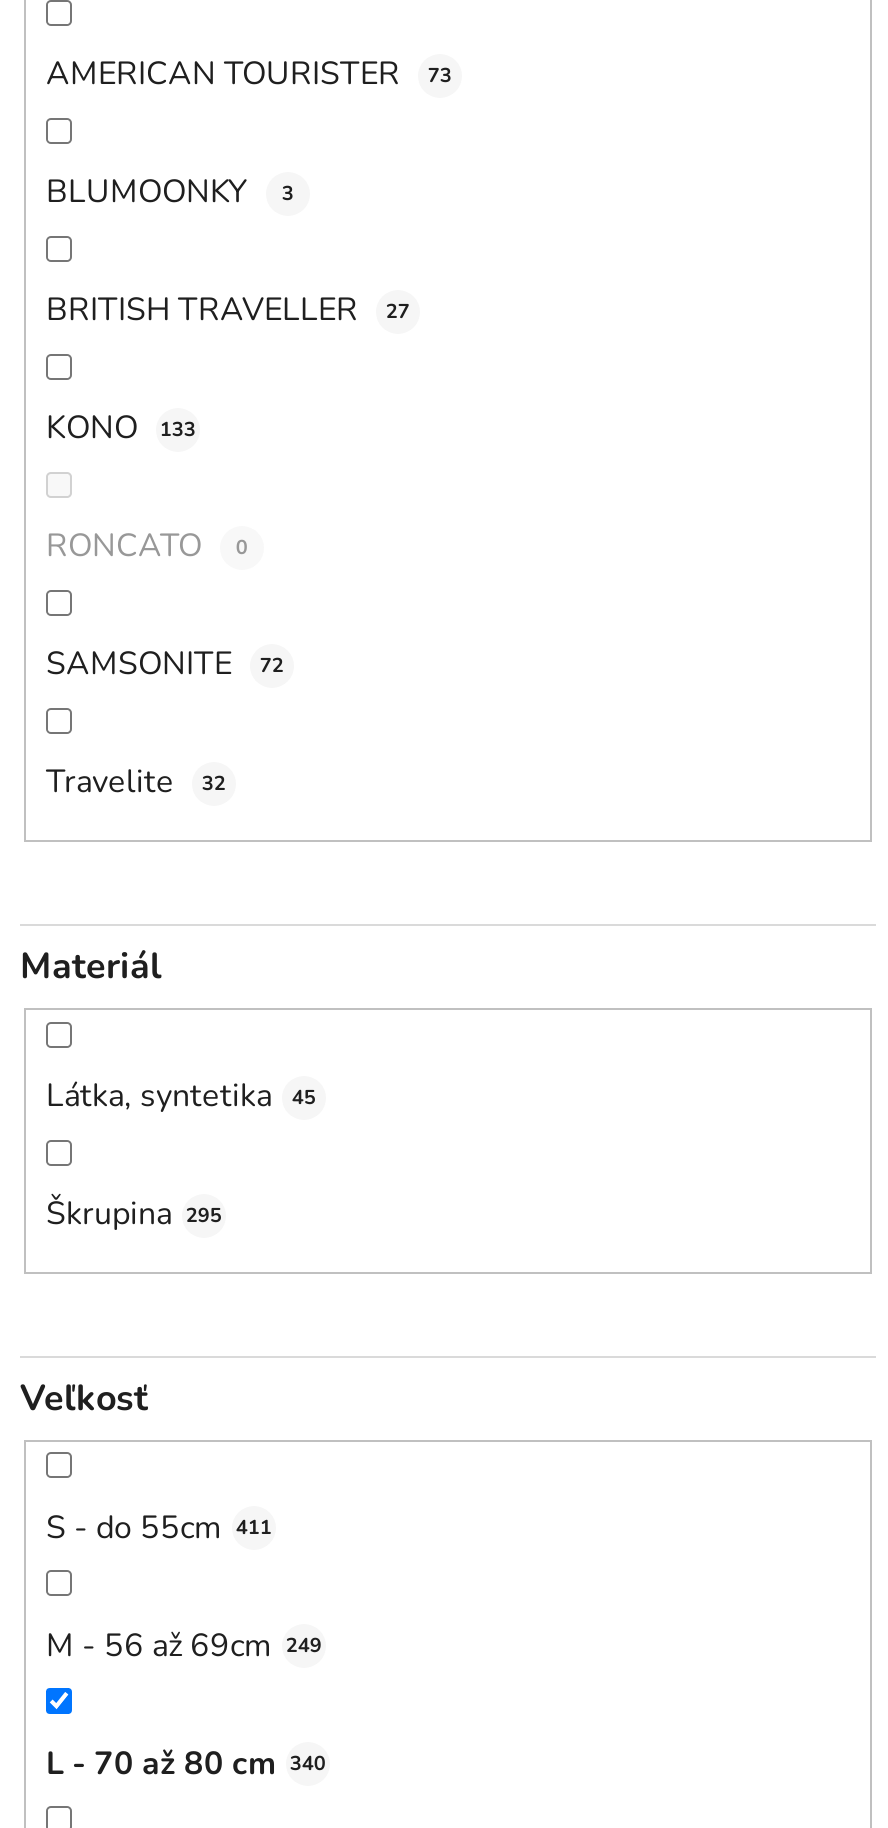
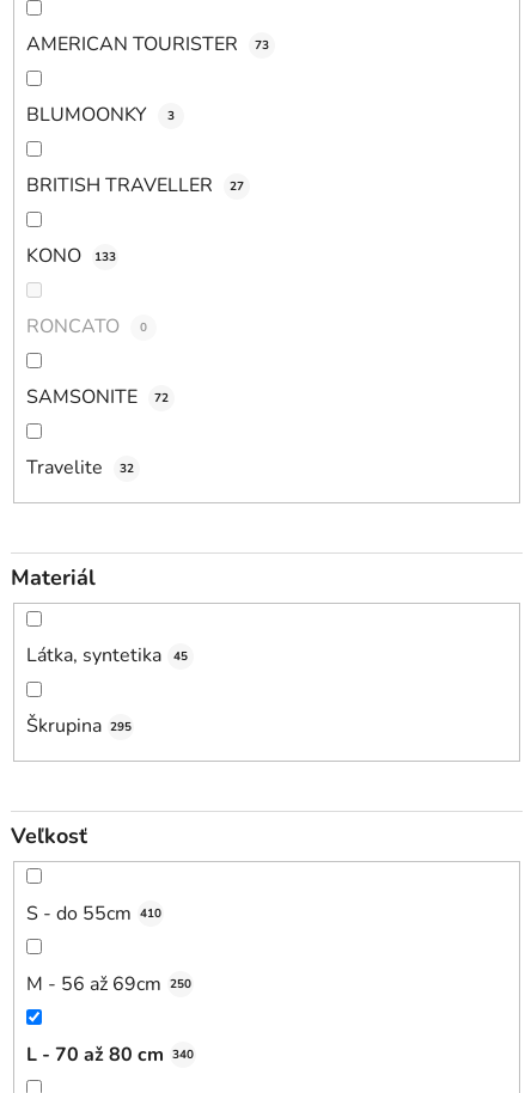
[46,1505,272,1549] S - do 55cm 411 -> [26,900,161,926] S - do 55cm 410
[46,1623,322,1667] M - 56 až 69cm 249 -> [26,971,191,997] M - 56 až 69cm 250

